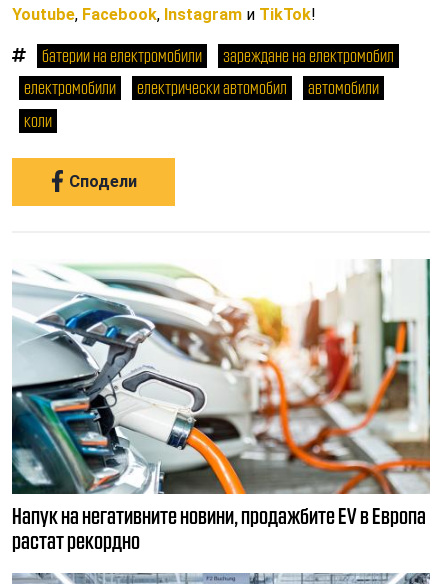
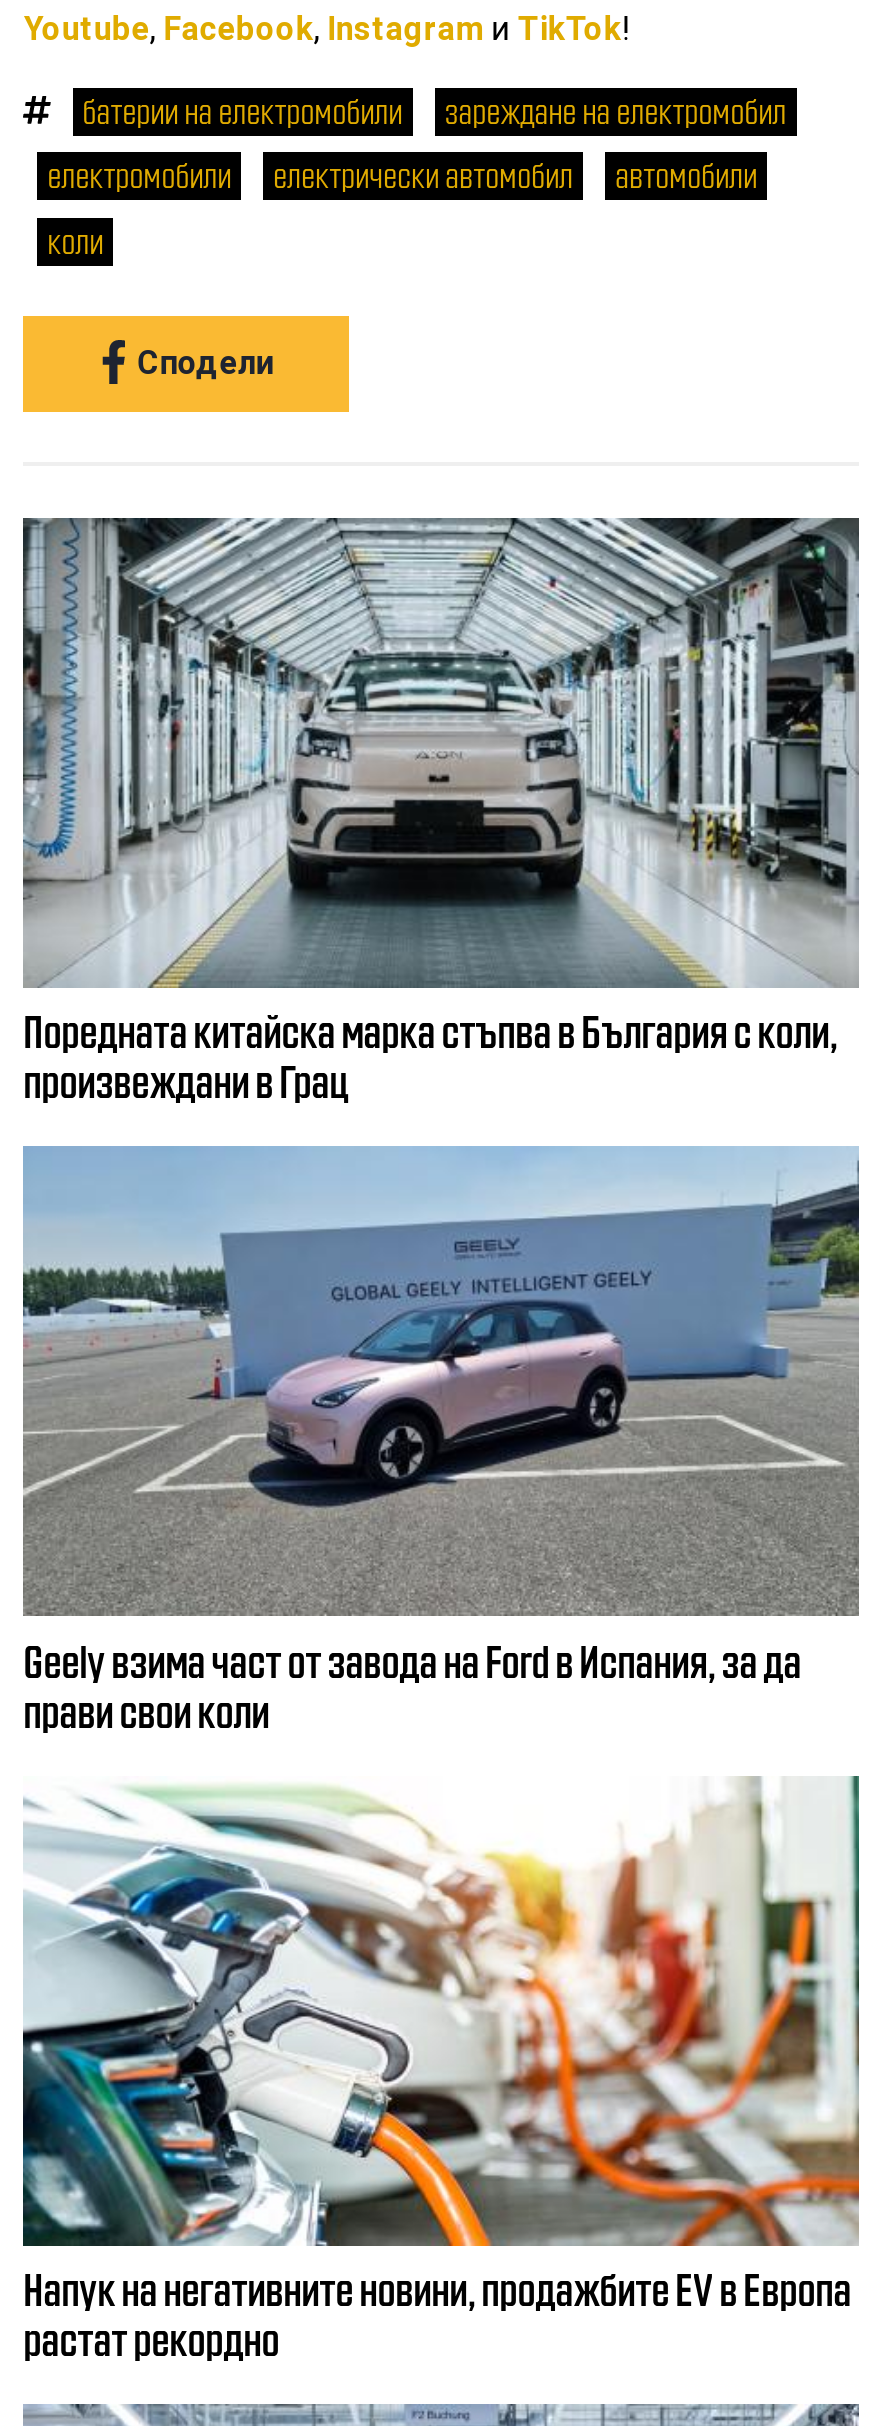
none -> [21,516,859,1104] [image] | Поредната китайска марка стъпва в България с коли, | произвеждани в Грац
none -> [23,1146,861,1733] [image] | Geely взима част от завода на Ford в Испания, за да | прави свои коли

